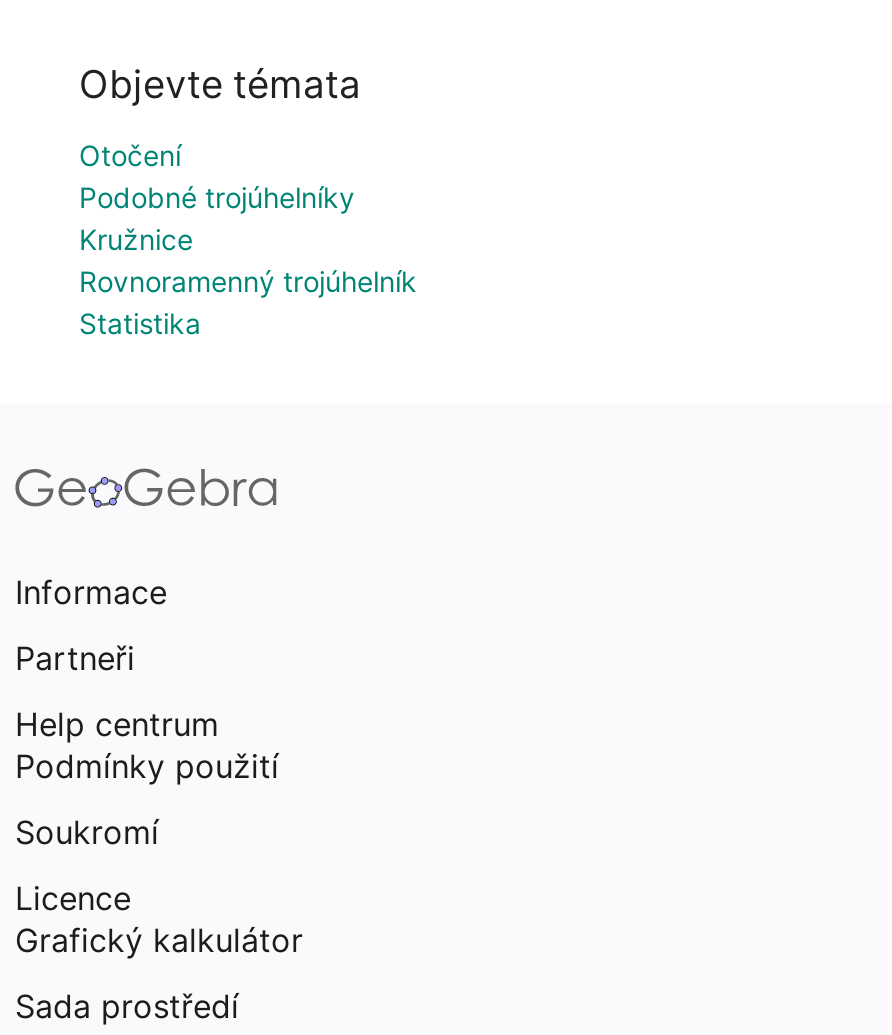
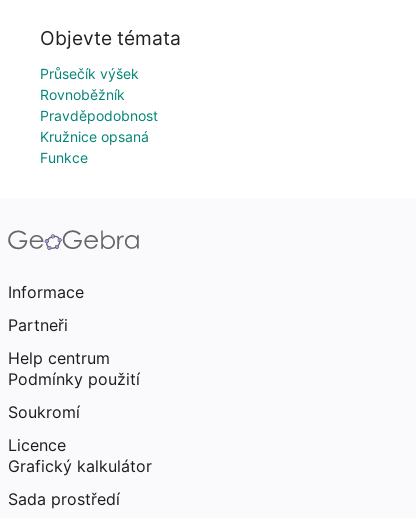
[79,138,417,340] Otočení | Podobné trojúhelníky | Kružnice | Rovnoramenný trojúhelník | Statistika -> [40,65,158,166] Průsečík výšek | Rovnoběžník | Pravděpodobnost | Kružnice opsaná | Funkce

